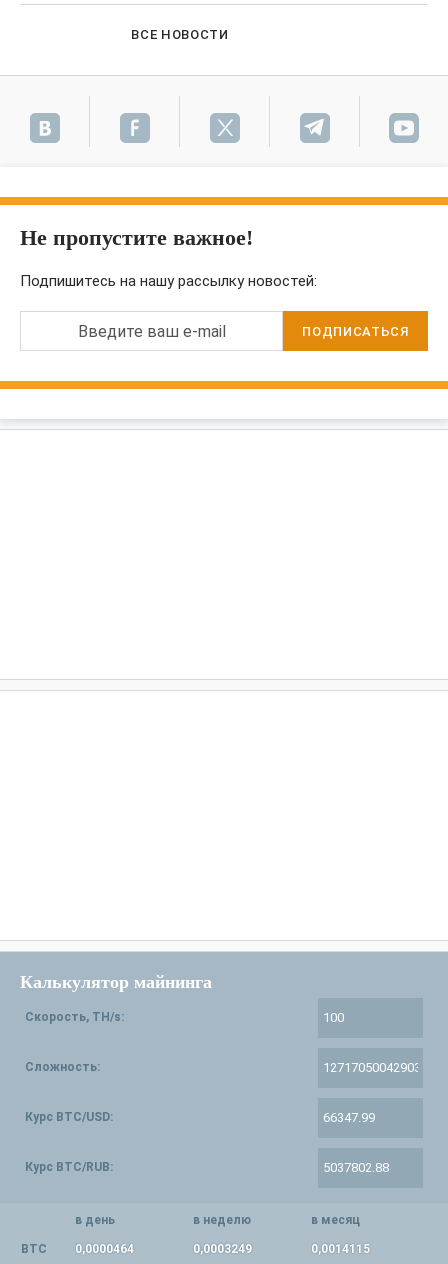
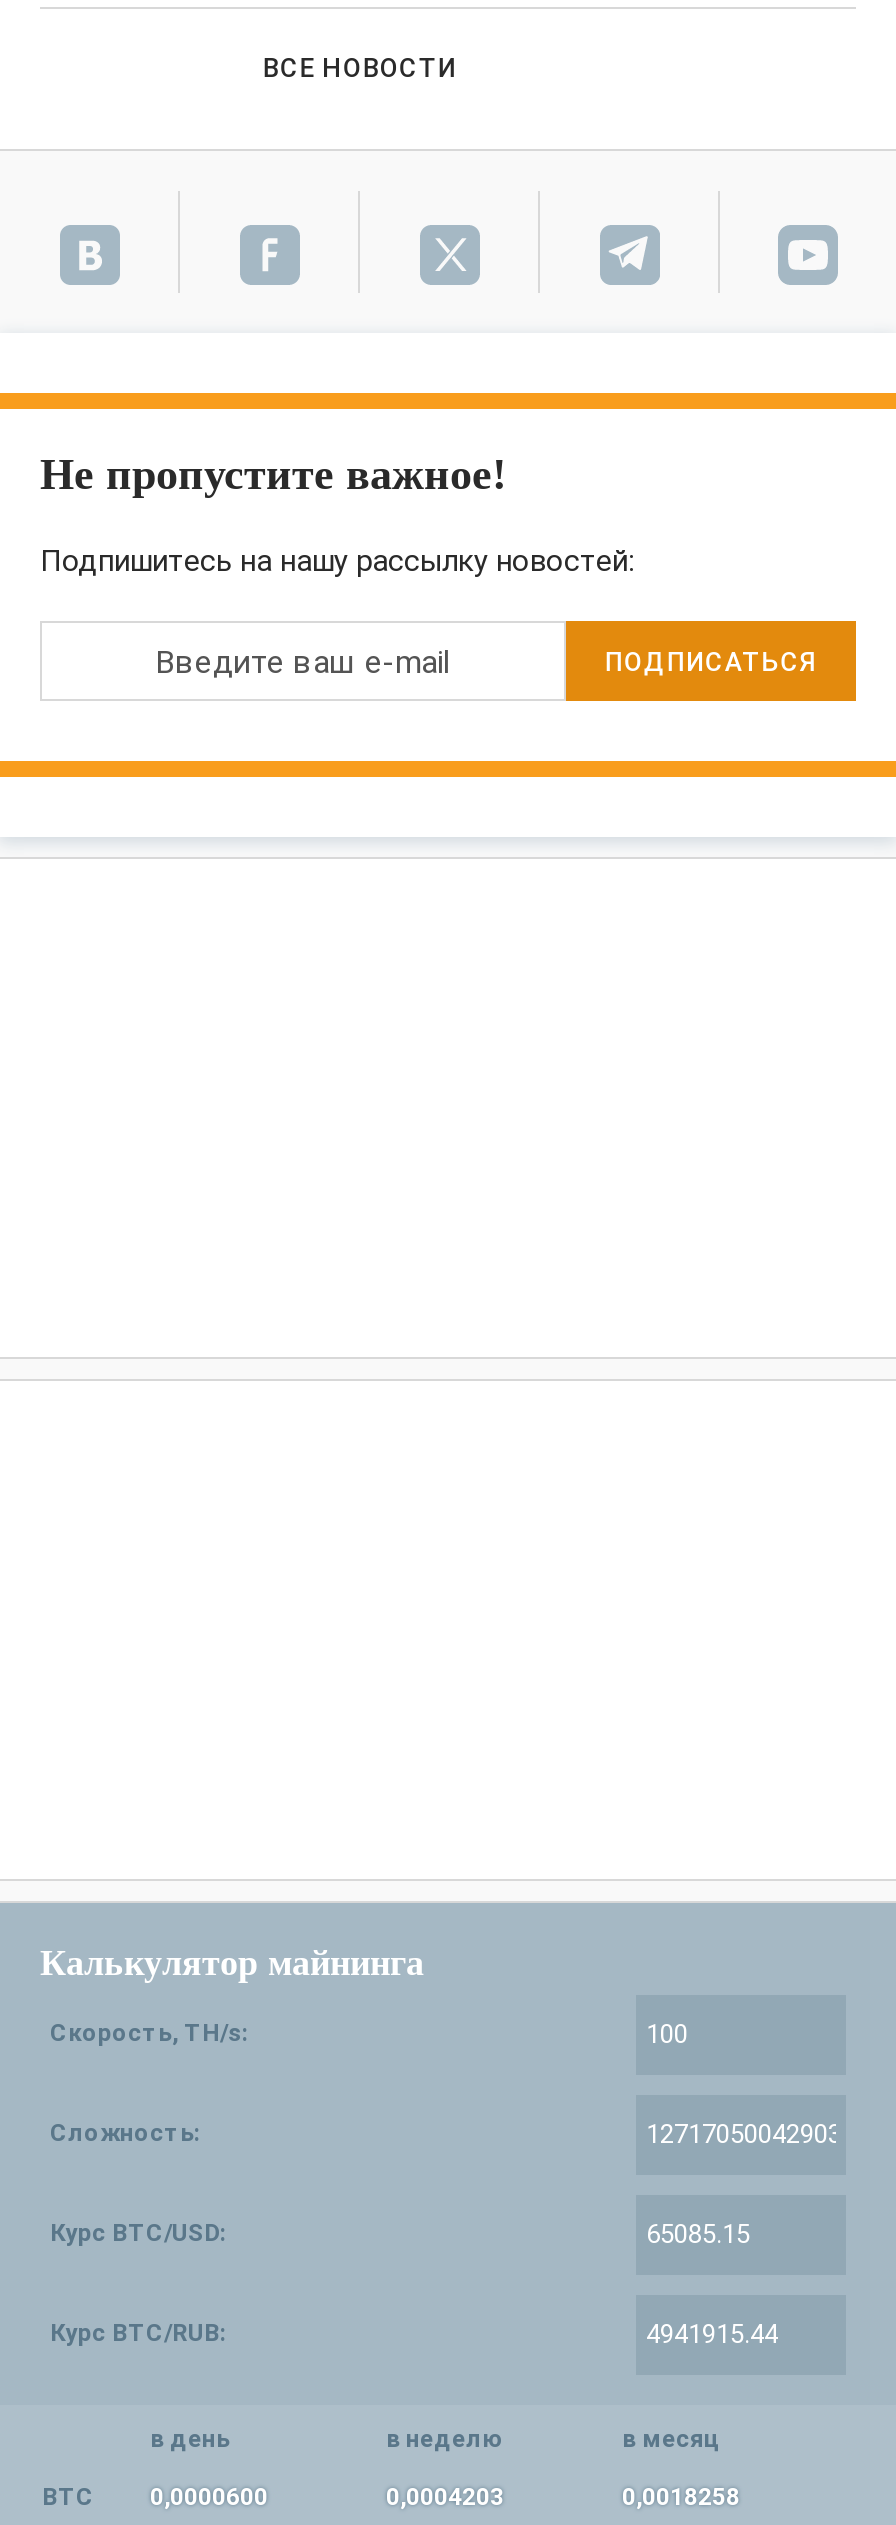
[21,1242,134,1256] BTC 0,0000464 -> [42,2483,268,2511] BTC 0,0000600
[193,1242,252,1256] 0,0003249 -> [386,2483,504,2511] 0,0004203
[311,1242,370,1256] 0,0014115 -> [622,2483,740,2511] 0,0018258

